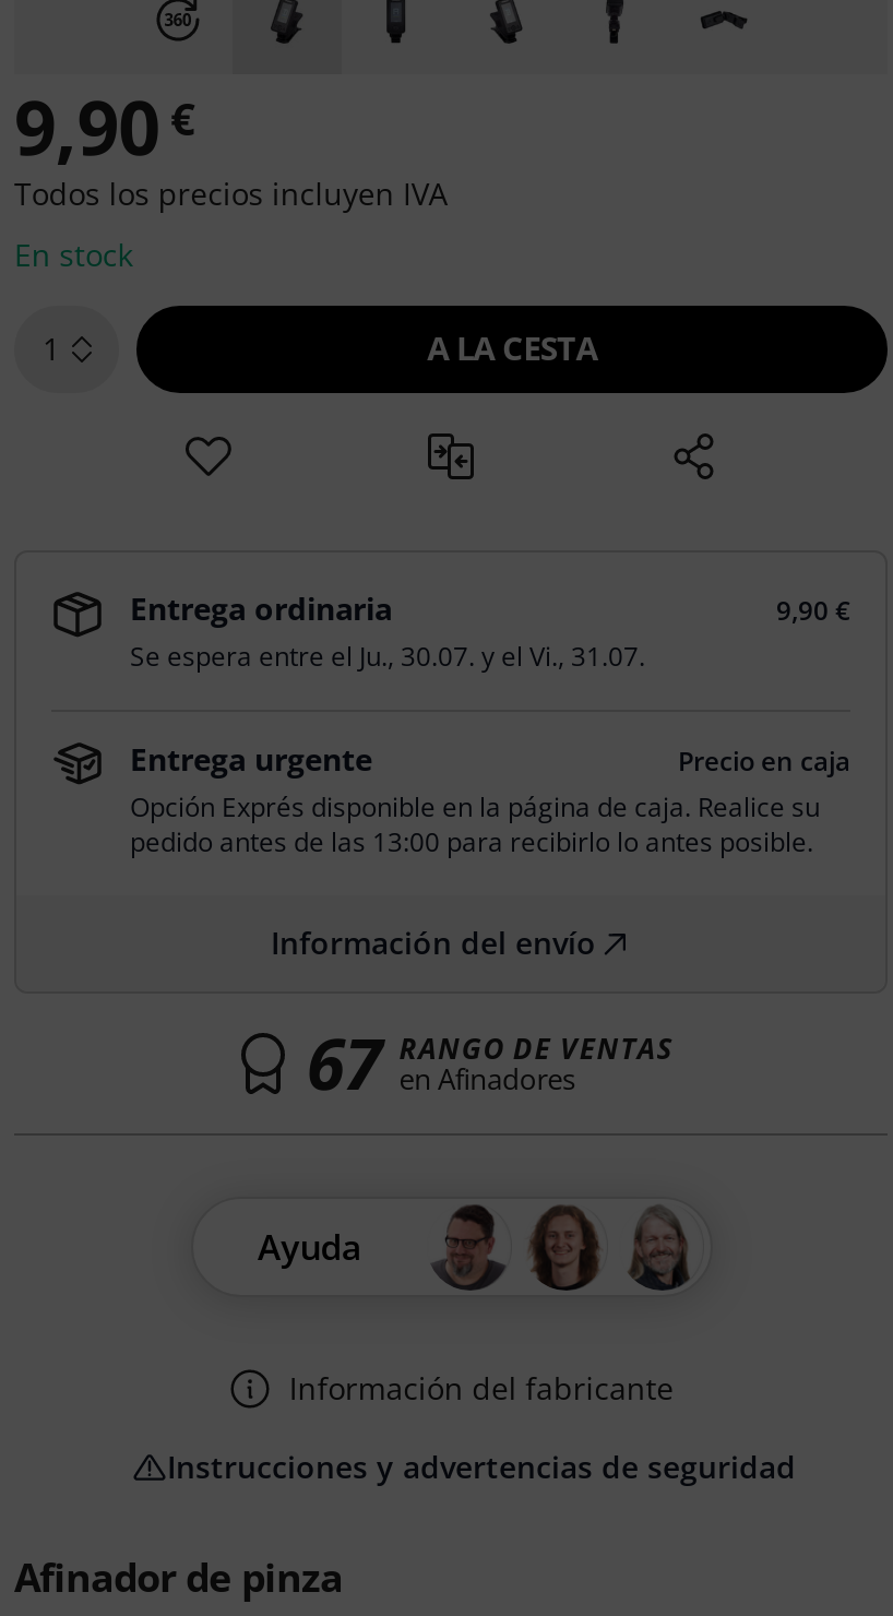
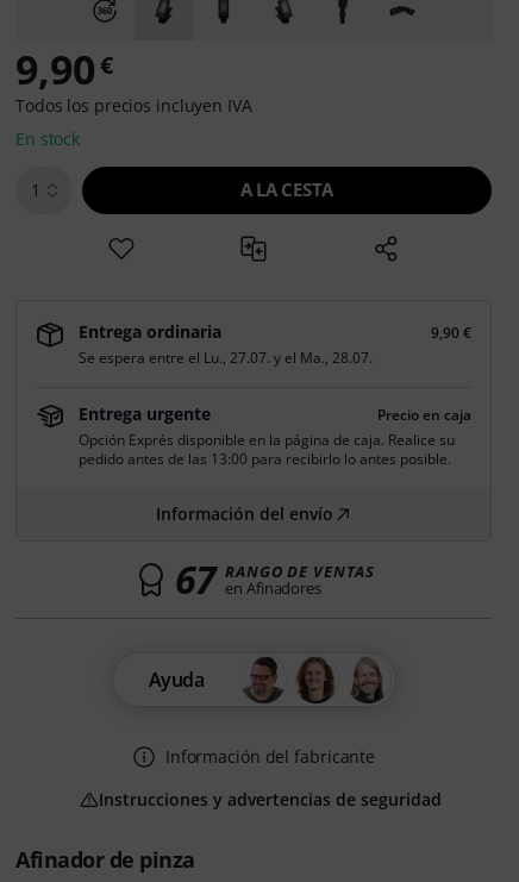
[130,638,645,675] Se espera entre el Ju., 30.07. y el Vi., 31.07. -> [79,348,373,368] Se espera entre el Lu., 27.07. y el Ma., 28.07.

